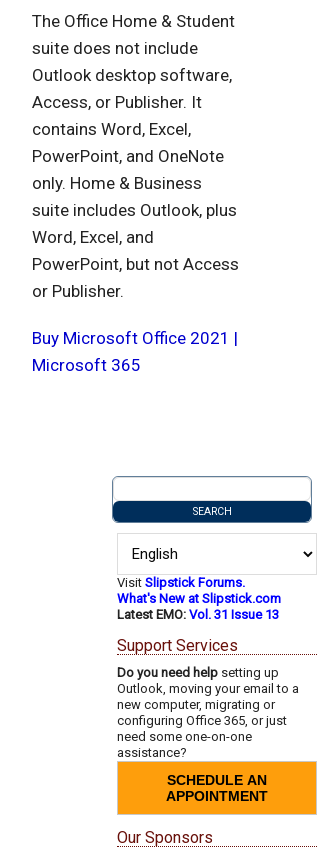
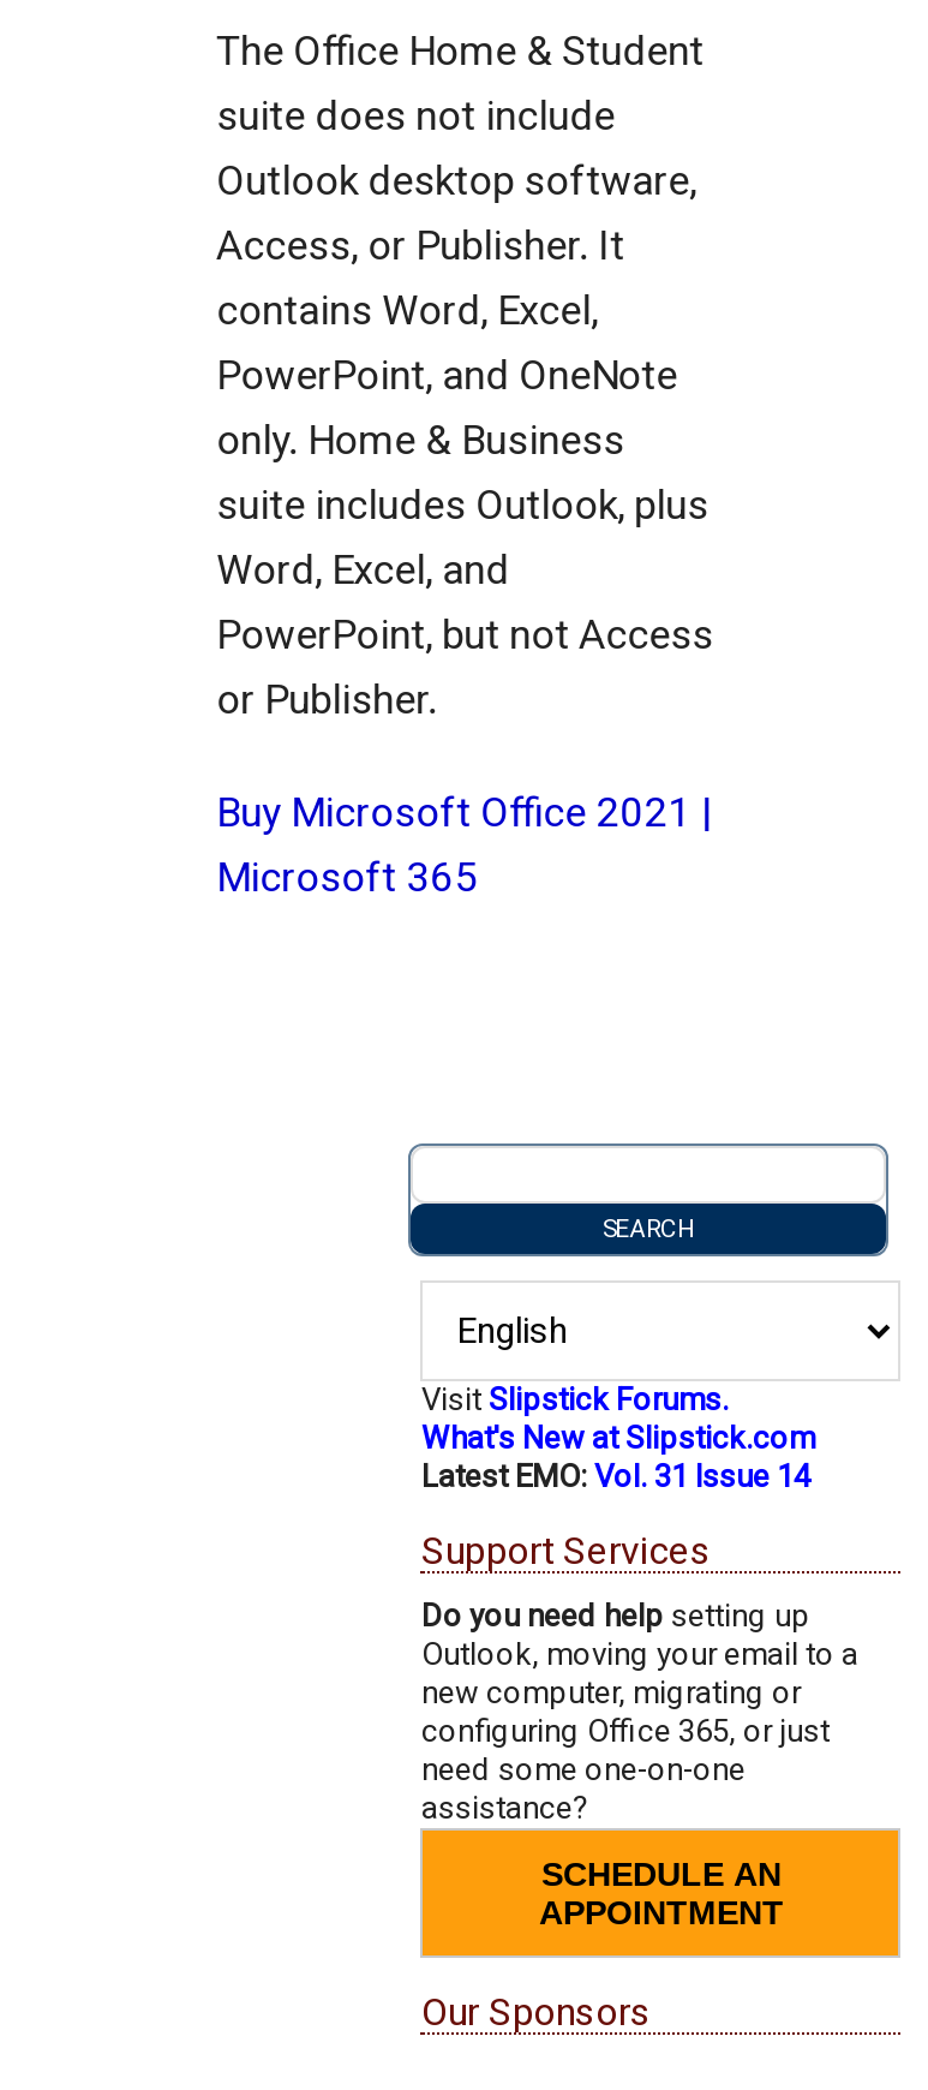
[117,607,279,622] Latest EMO: Vol. 31 Issue 13 -> [421,1458,810,1494] Latest EMO: Vol. 31 Issue 14

